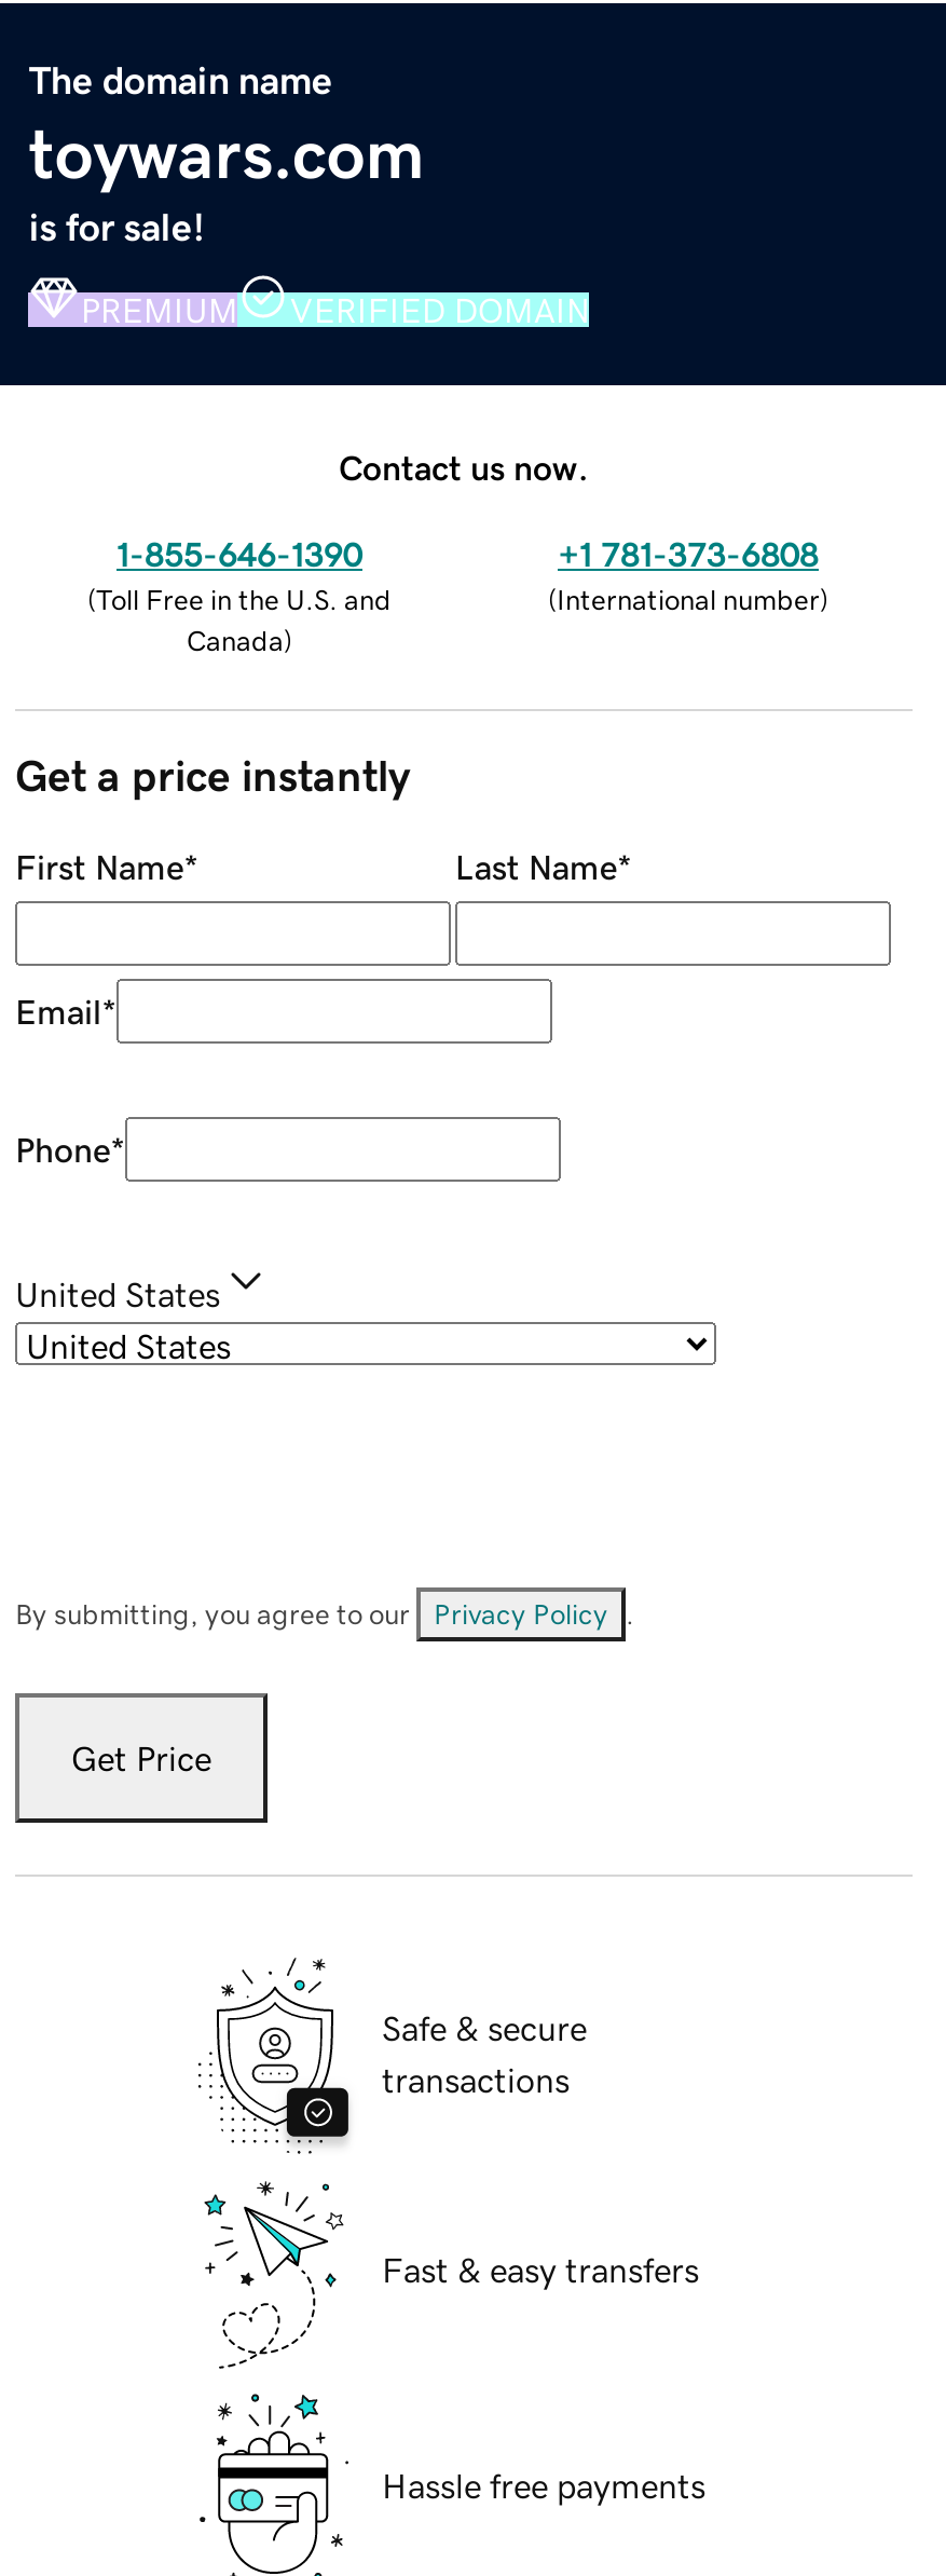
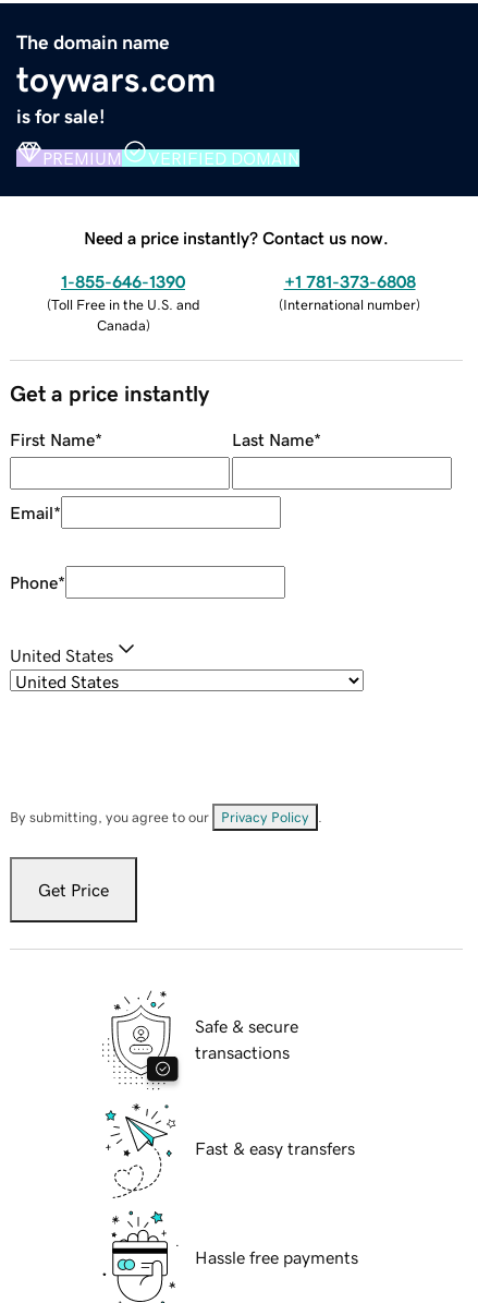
[339,449,589,484] Contact us now. -> [84,229,389,246] Need a price instantly? Contact us now.

